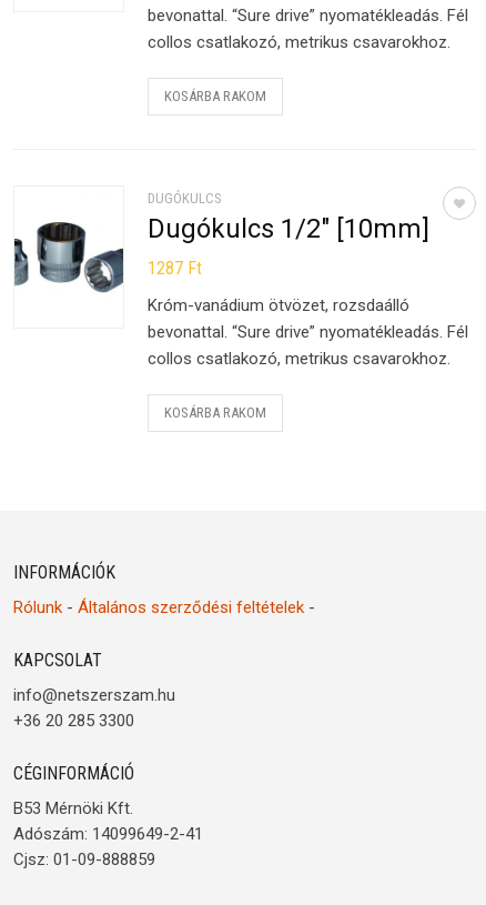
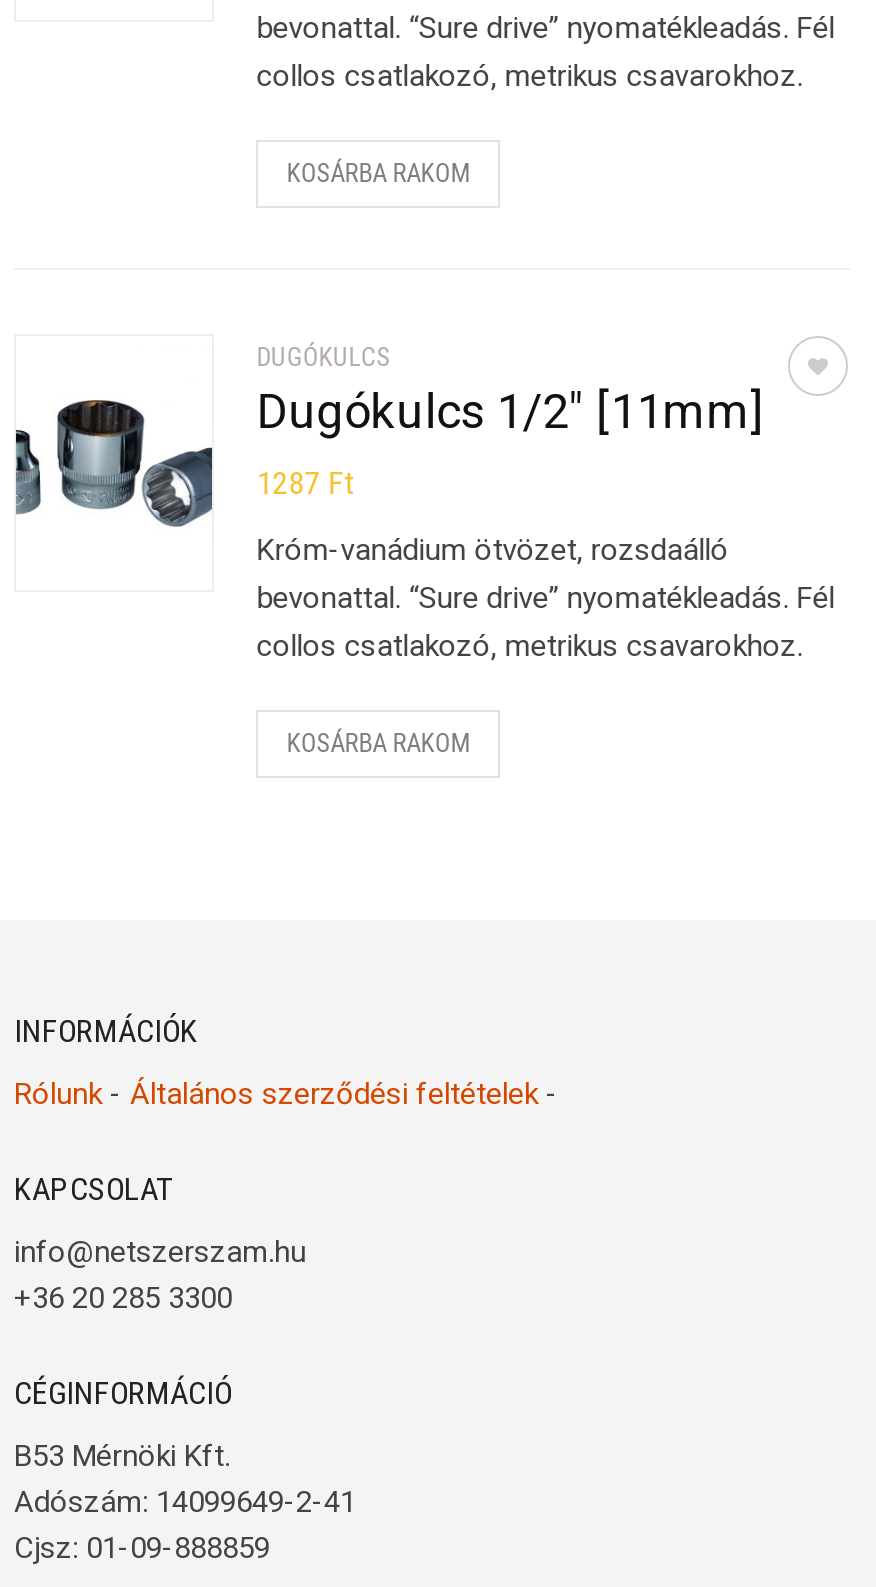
[148,213,430,244] Dugókulcs 1/2″ [10mm] -> [256,384,764,440] Dugókulcs 1/2″ [11mm]

